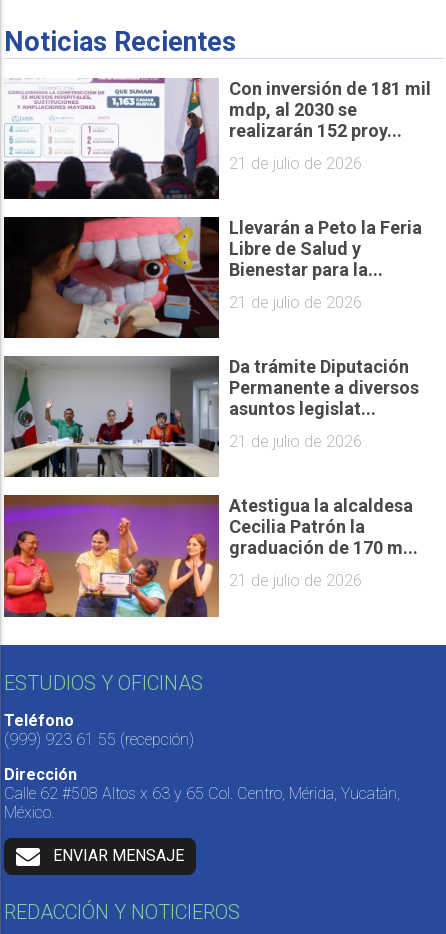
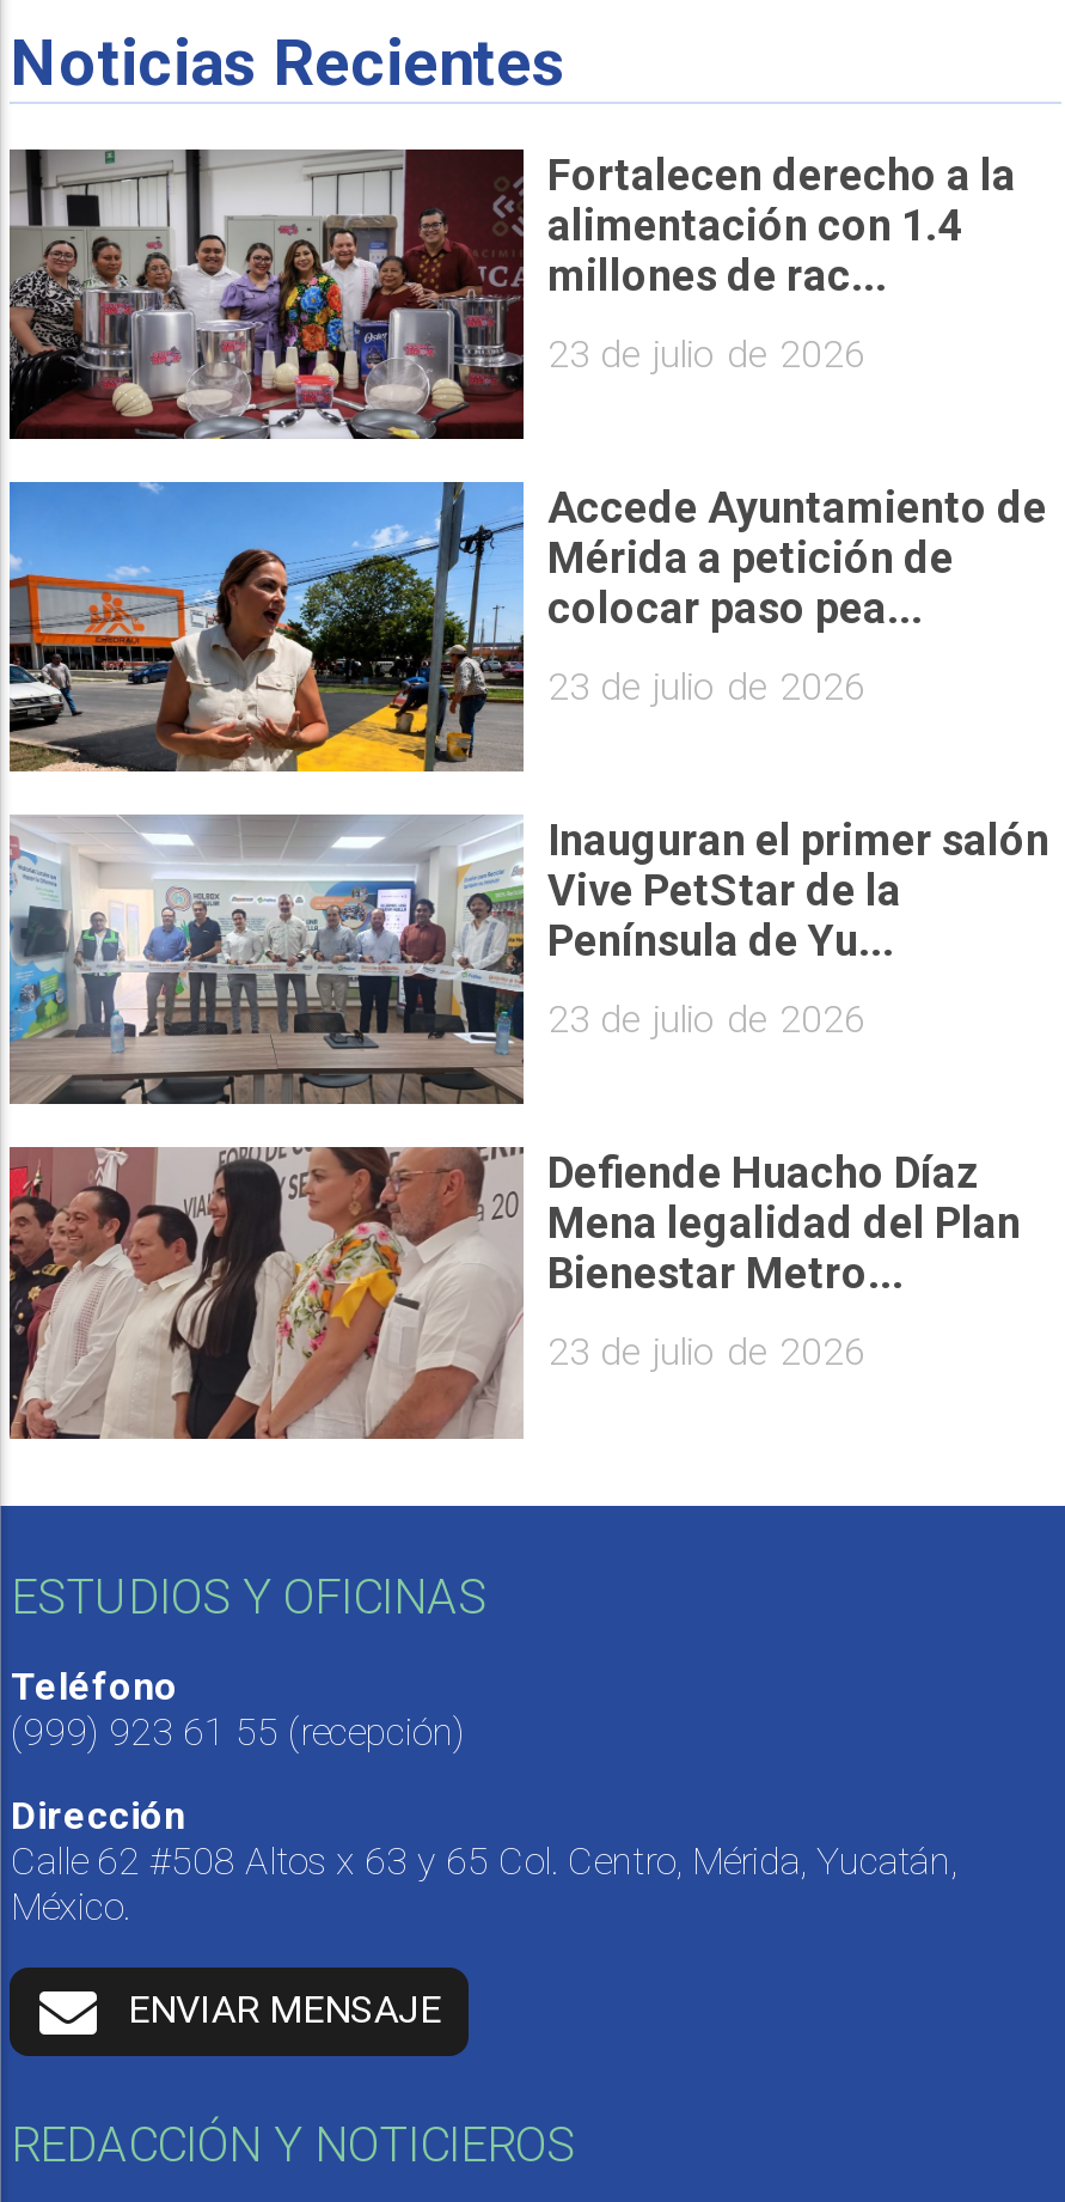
[4,77,431,200] [image] | Con inversión de 181 mil | mdp, al 2030 se | realizarán 152 proy... -> [7,147,1016,441] [image] | Fortalecen derecho a la | alimentación con 1.4 | millones de rac...
[229,153,362,172] 21 de julio de 2026 -> [547,330,865,376] 23 de julio de 2026
[3,216,422,339] [image] | Llevarán a Peto la Feria | Libre de Salud y | Bienestar para la... -> [7,480,1047,774] [image] | Accede Ayuntamiento de | Mérida a petición de | colocar paso pea...
[229,293,362,312] 21 de julio de 2026 -> [547,663,865,709] 23 de julio de 2026
[4,355,419,477] [image] | Da trámite Diputación | Permanente a diversos | asuntos legislat... -> [10,815,1049,1106] [image] | Inauguran el primer salón | Vive PetStar de la | Península de Yu...
[229,432,362,451] 21 de julio de 2026 -> [547,996,865,1042] 23 de julio de 2026
[3,495,418,618] [image] | Atestigua la alcaldesa | Cecilia Patrón la | graduación de 170 m... -> [7,1147,1021,1441] [image] | Defiende Huacho Díaz | Mena legalidad del Plan | Bienestar Metro...
[229,571,362,590] 21 de julio de 2026 -> [547,1329,865,1375] 23 de julio de 2026

